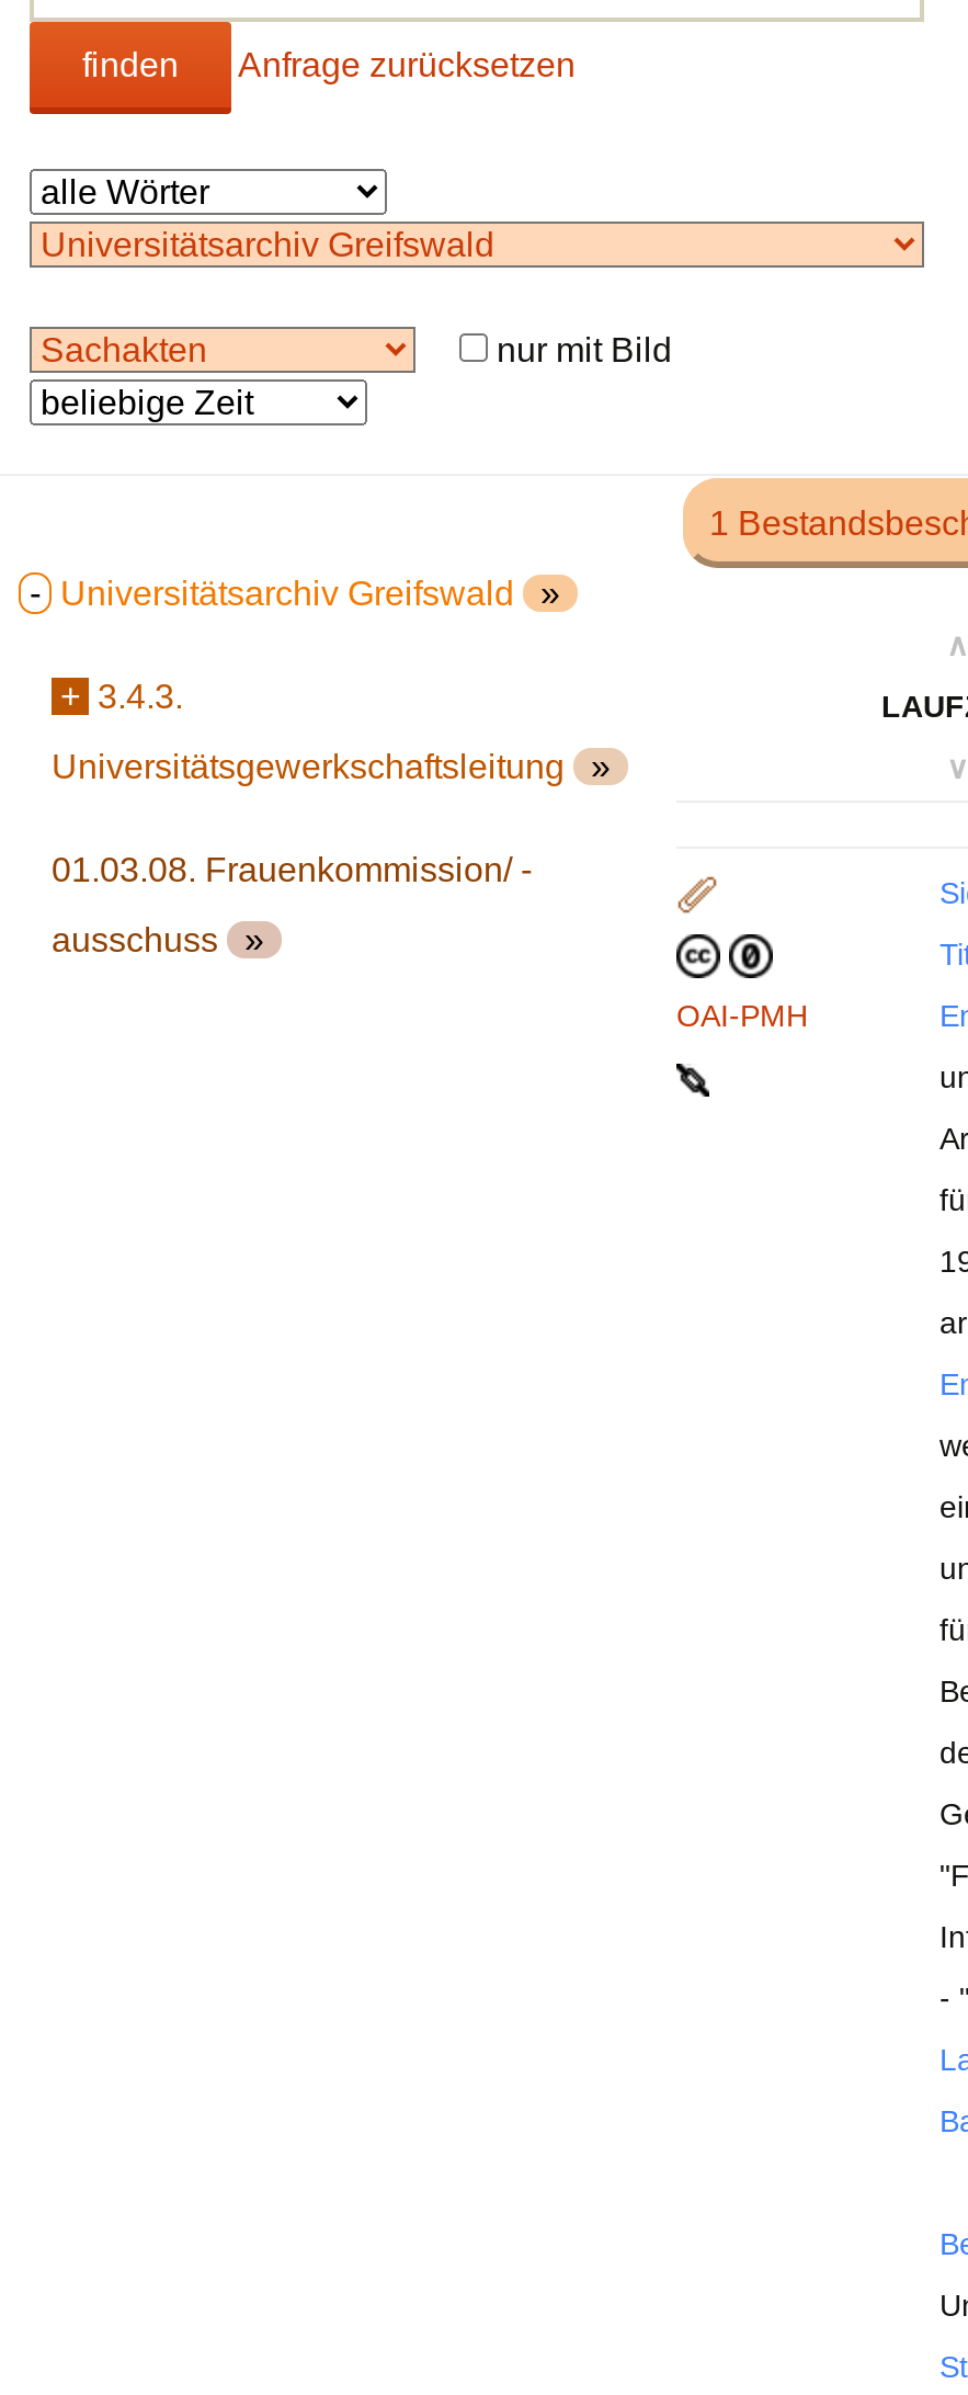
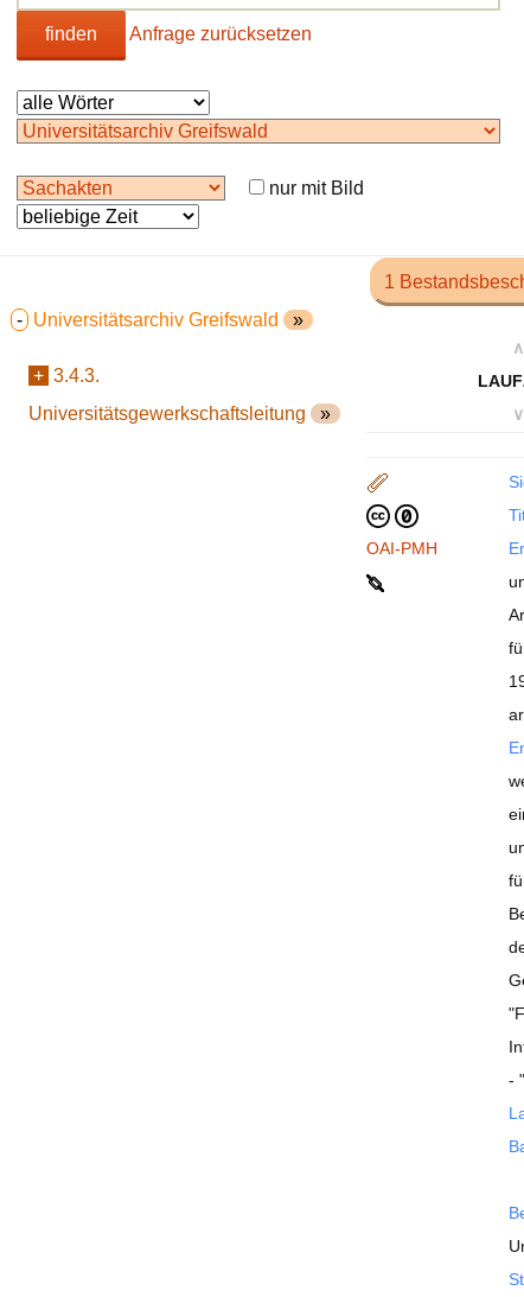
[52,851,532,958] 01.03.08. Frauenkommission/ - | ausschuss » -> none

